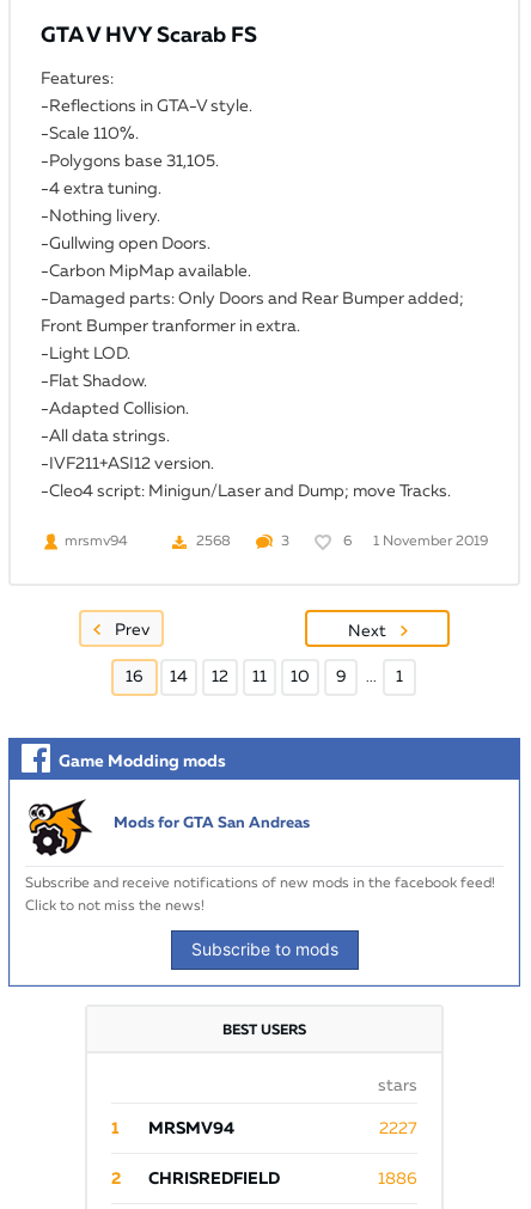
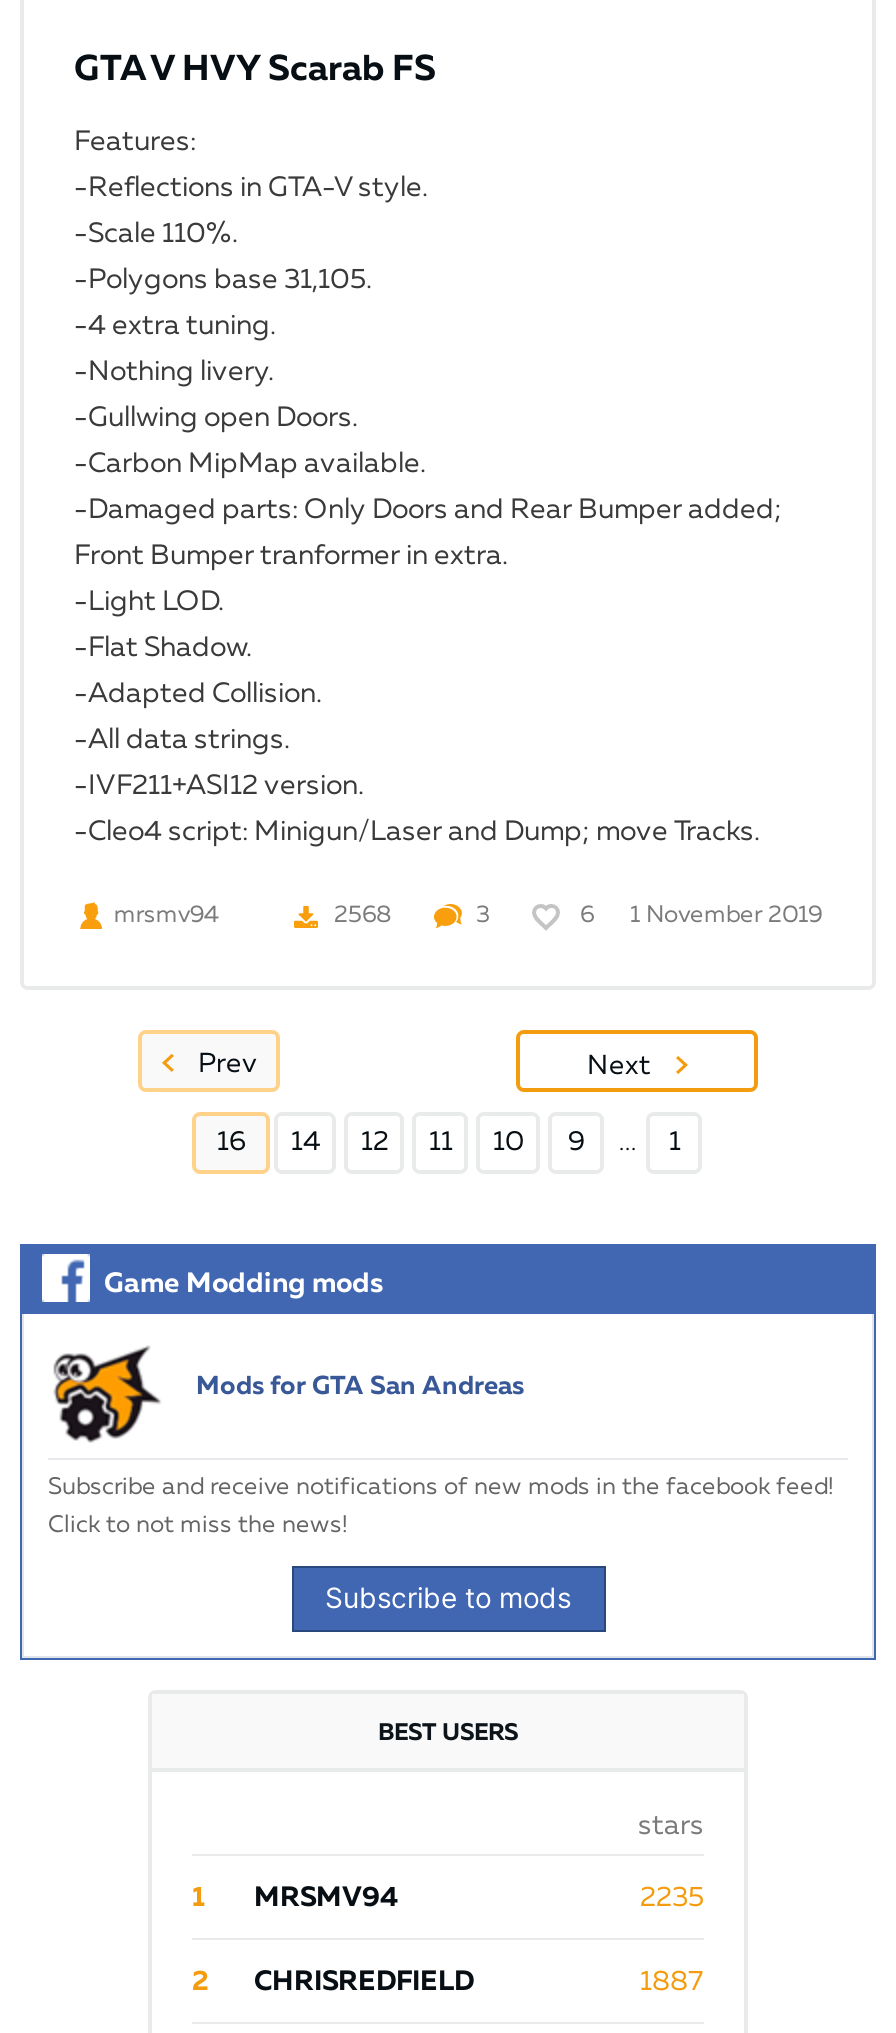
[379,1120,417,1137] 2227 -> [640,1883,704,1911] 2235
[378,1170,417,1187] 1886 -> [640,1967,704,1995] 1887

